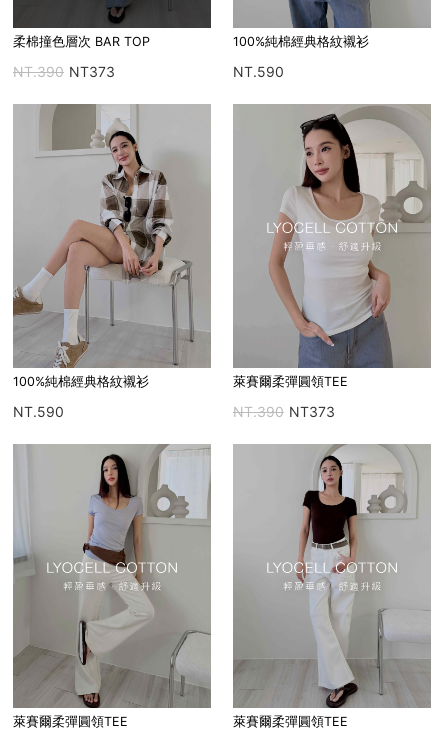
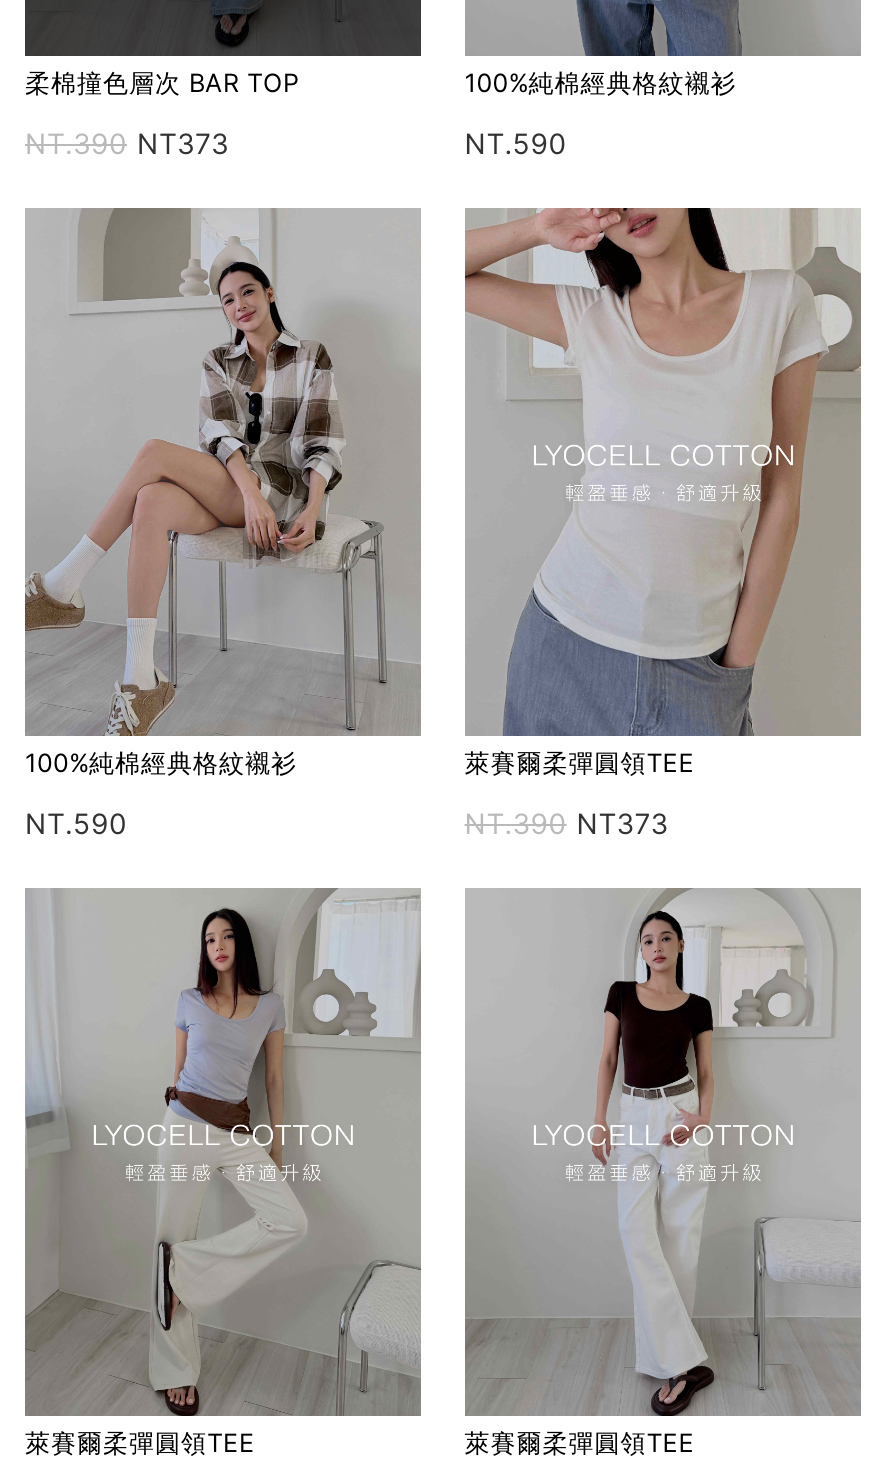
[233,104,430,368] [image] -> [465,208,857,736] [image]

